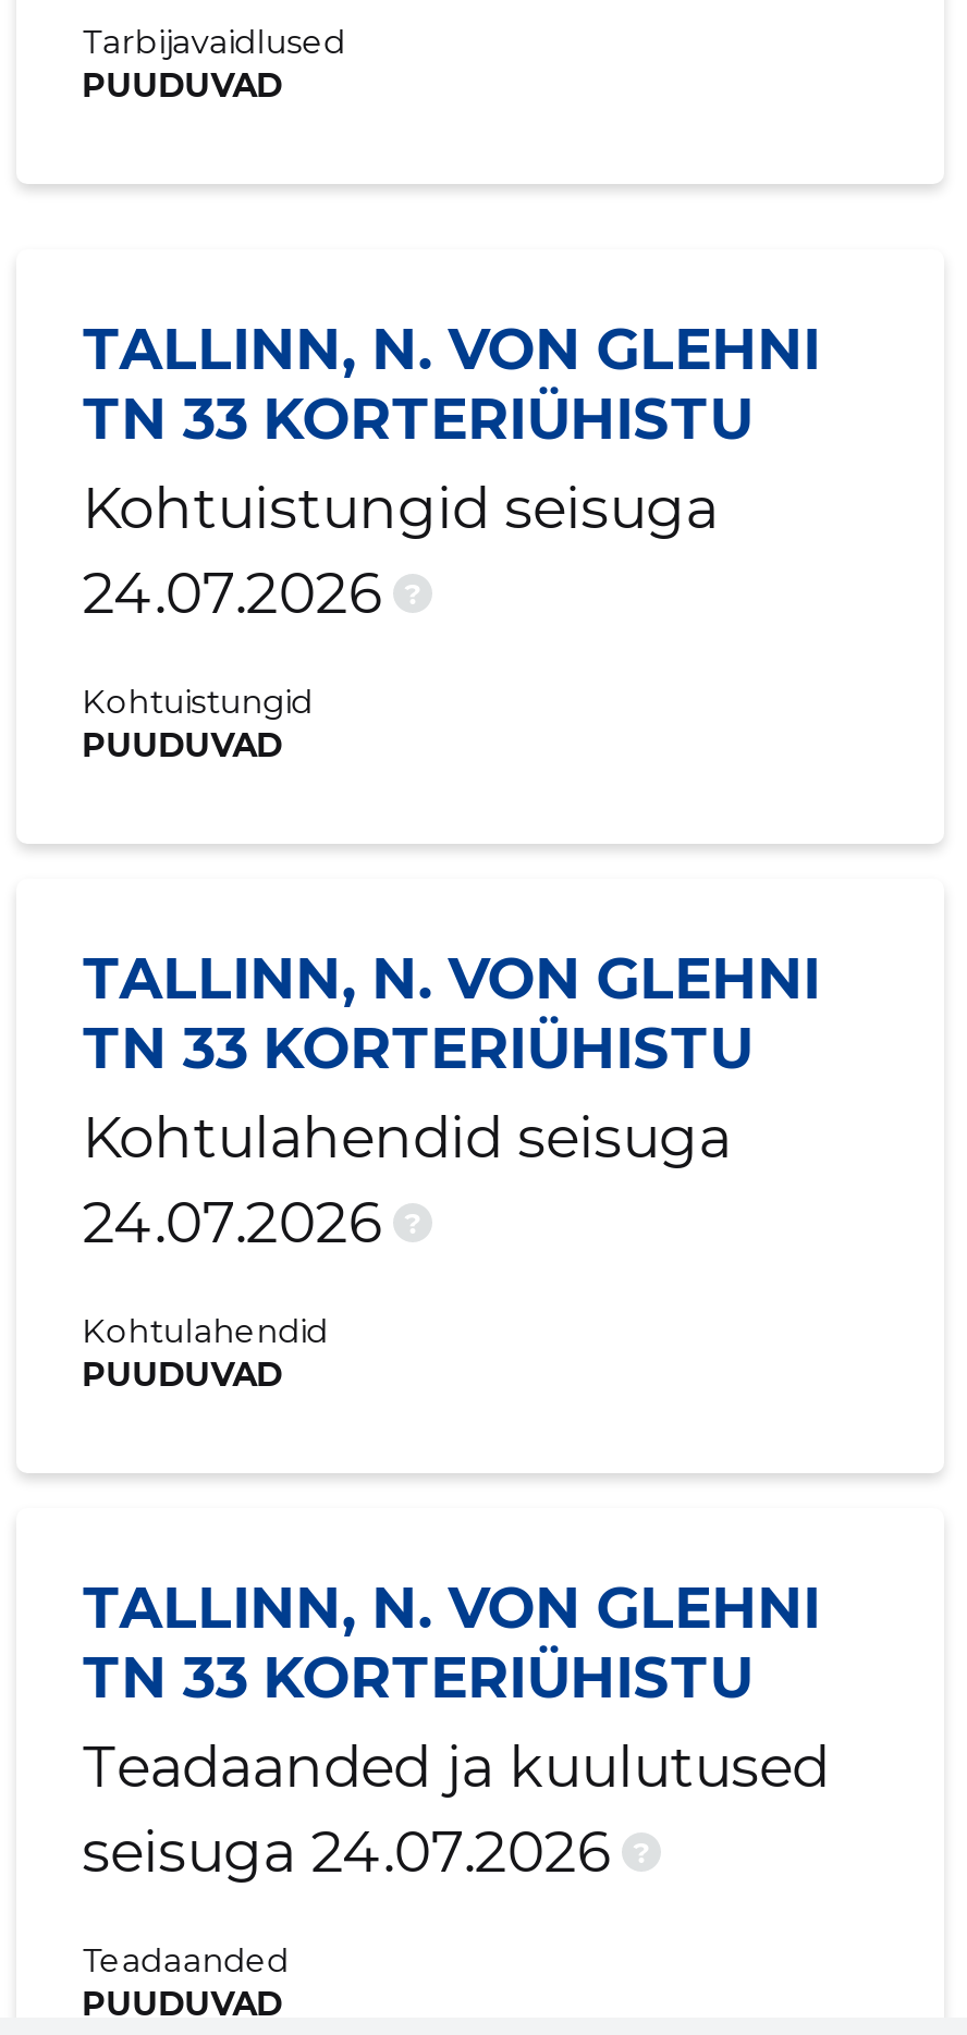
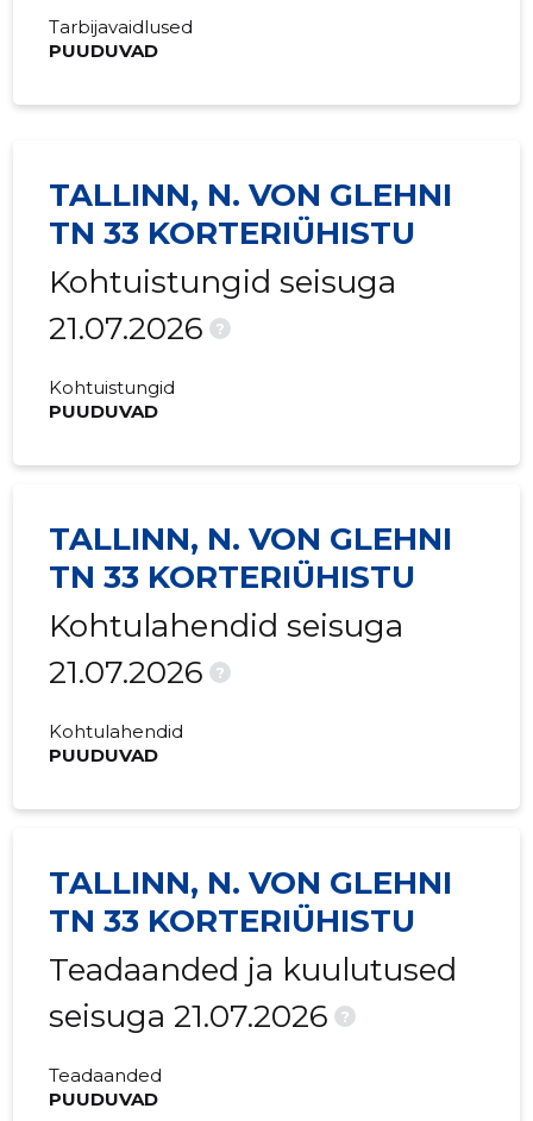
[82,560,383,629] 24.07.2026 -> [49,310,204,348] 21.07.2026
[82,1189,383,1259] 24.07.2026 -> [49,654,204,692] 21.07.2026
[82,1818,611,1888] seisuga 24.07.2026 -> [49,998,329,1036] seisuga 21.07.2026

